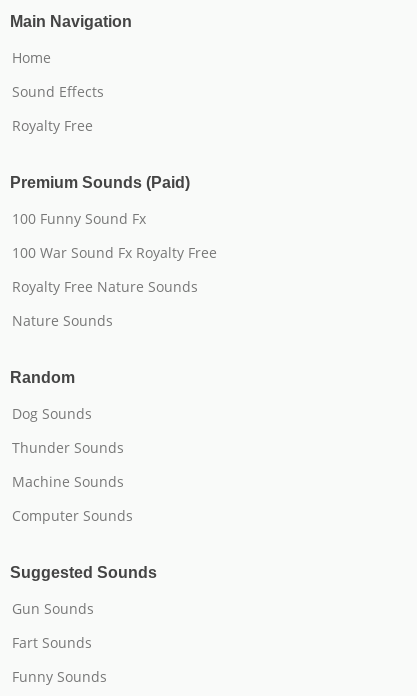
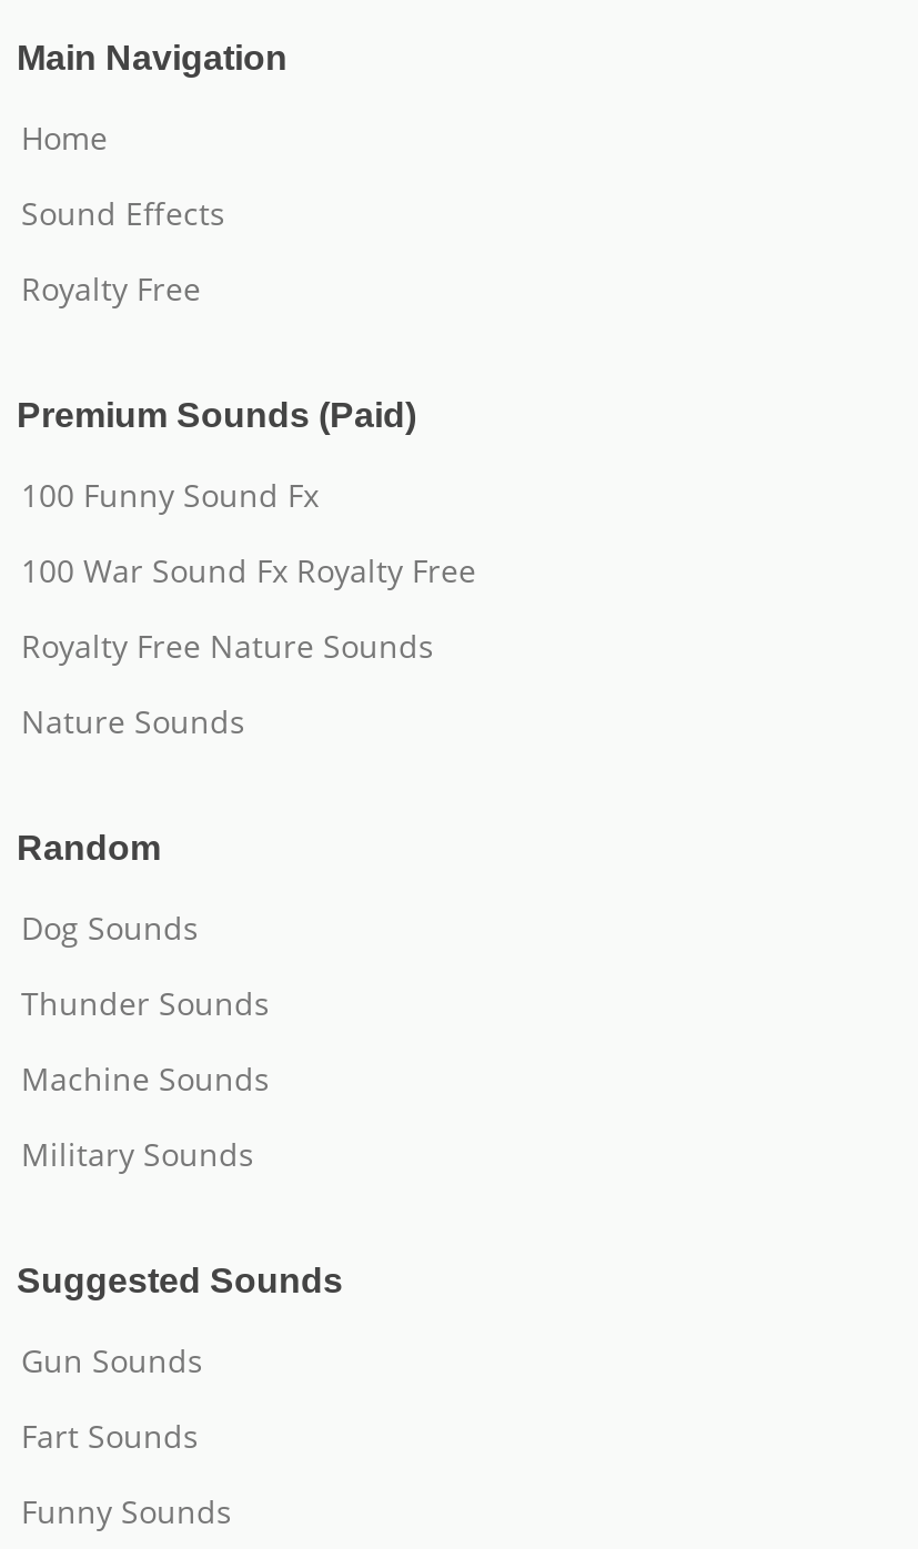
[12,506,133,525] Computer Sounds -> [21,1133,254,1175] Military Sounds

